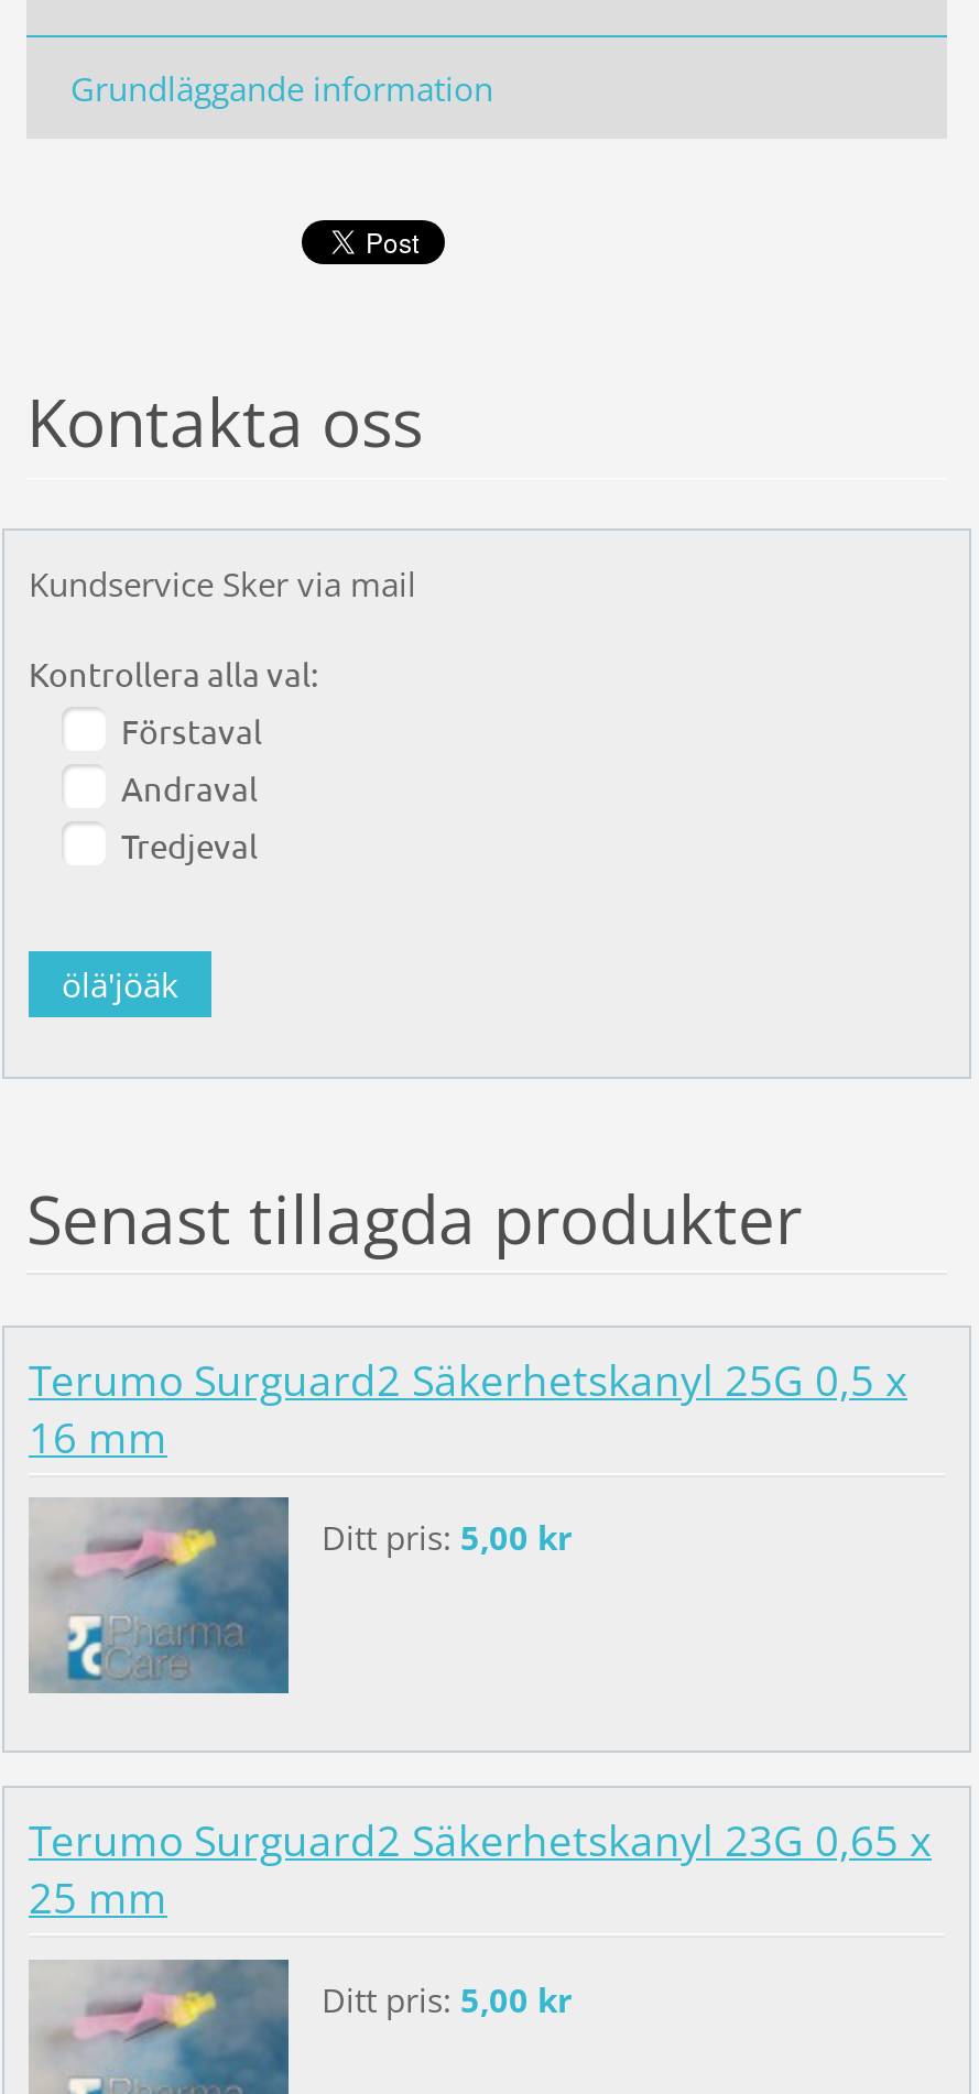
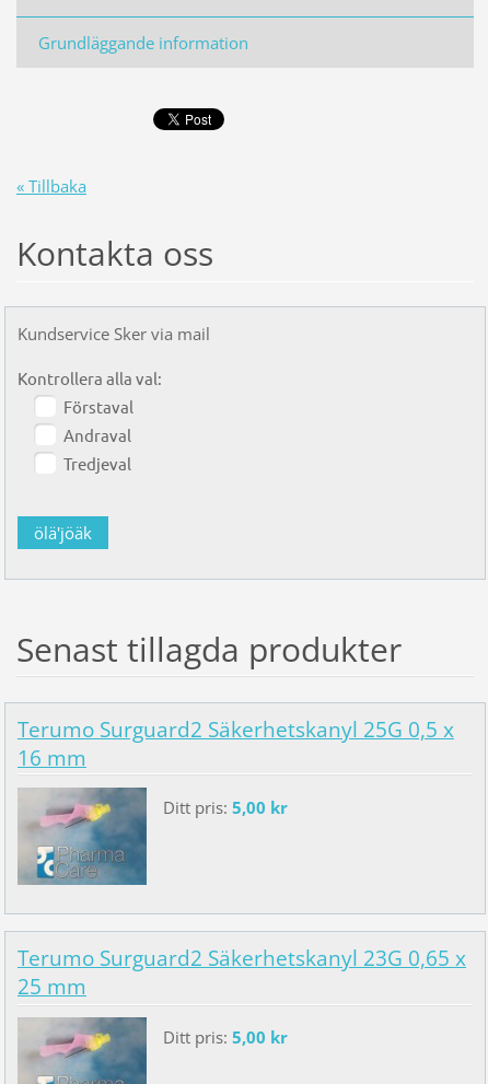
none -> [16,175,86,197] « Tillbaka

